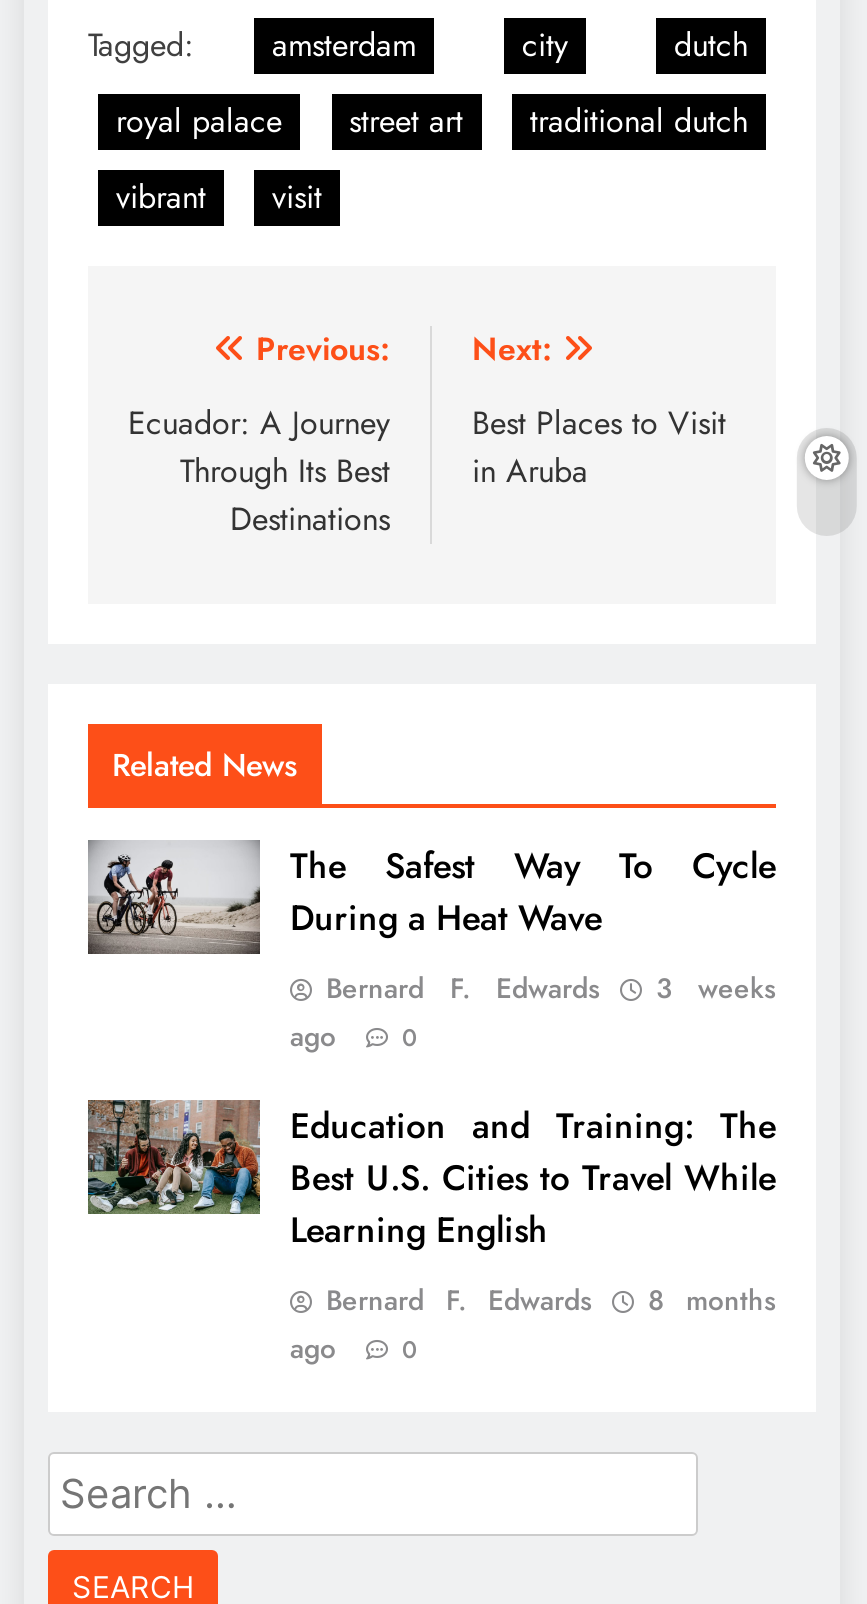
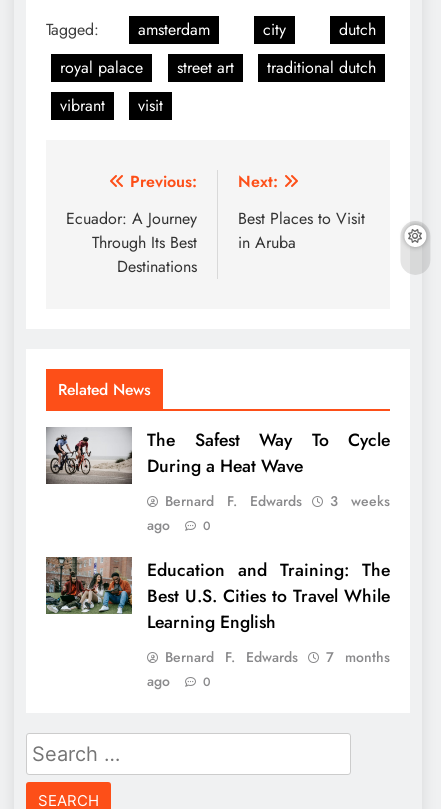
[326,1279,776,1319] Bernard F. Edwards 8 months -> [165,647,390,667] Bernard F. Edwards 7 months

